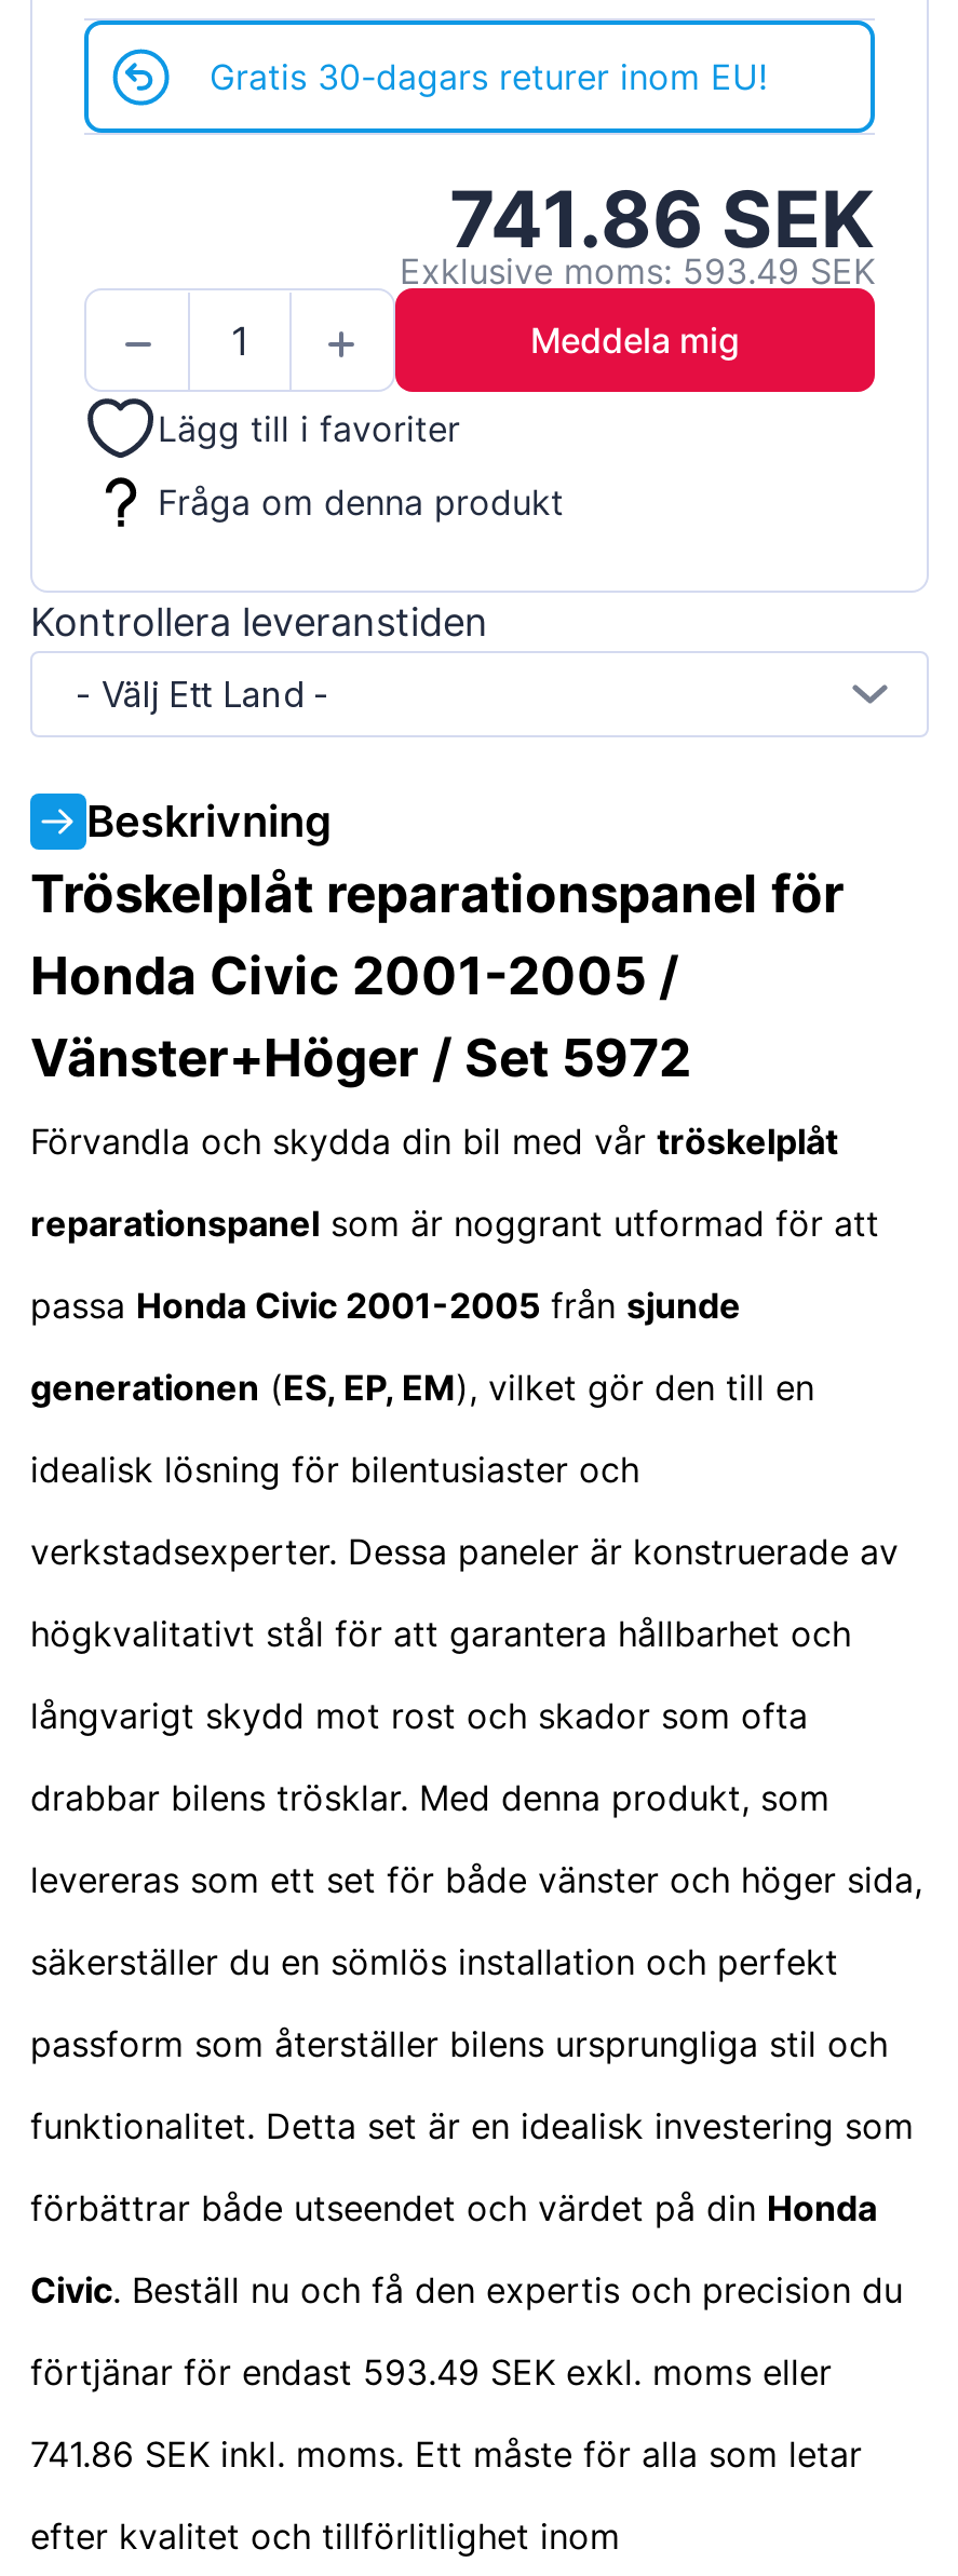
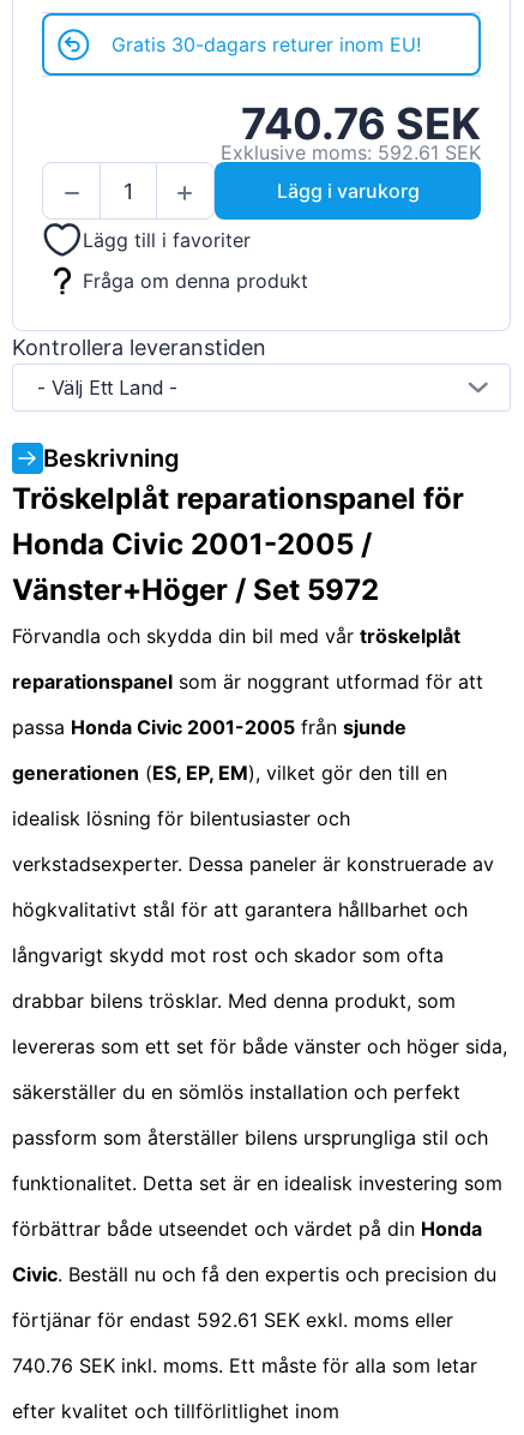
[400,173,875,293] 741.86 SEK | Exklusive moms: 593.49 SEK -> [221,98,481,165] 740.76 SEK | Exklusive moms: 592.61 SEK
[530,319,740,363] Meddela mig -> [276,179,419,203] Lägg i varukorg
[30,2349,832,2393] förtjänar för endast 593.49 SEK exkl. moms eller -> [12,1307,453,1331] förtjänar för endast 592.61 SEK exkl. moms eller
[30,2432,862,2475] 741.86 SEK inkl. moms. Ett måste för alla som letar -> [12,1353,477,1377] 740.76 SEK inkl. moms. Ett måste för alla som letar

